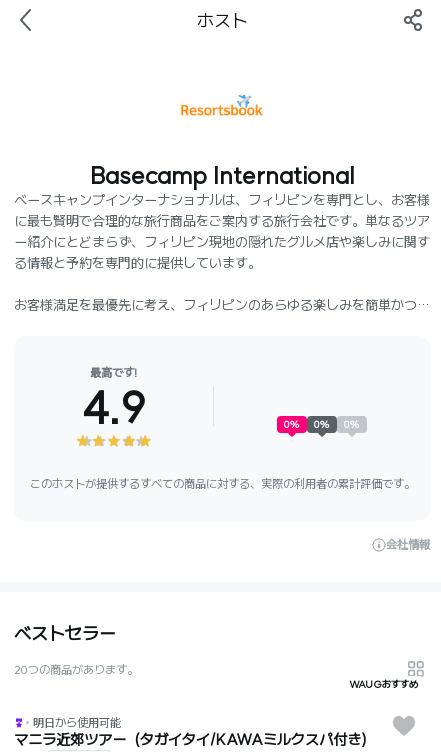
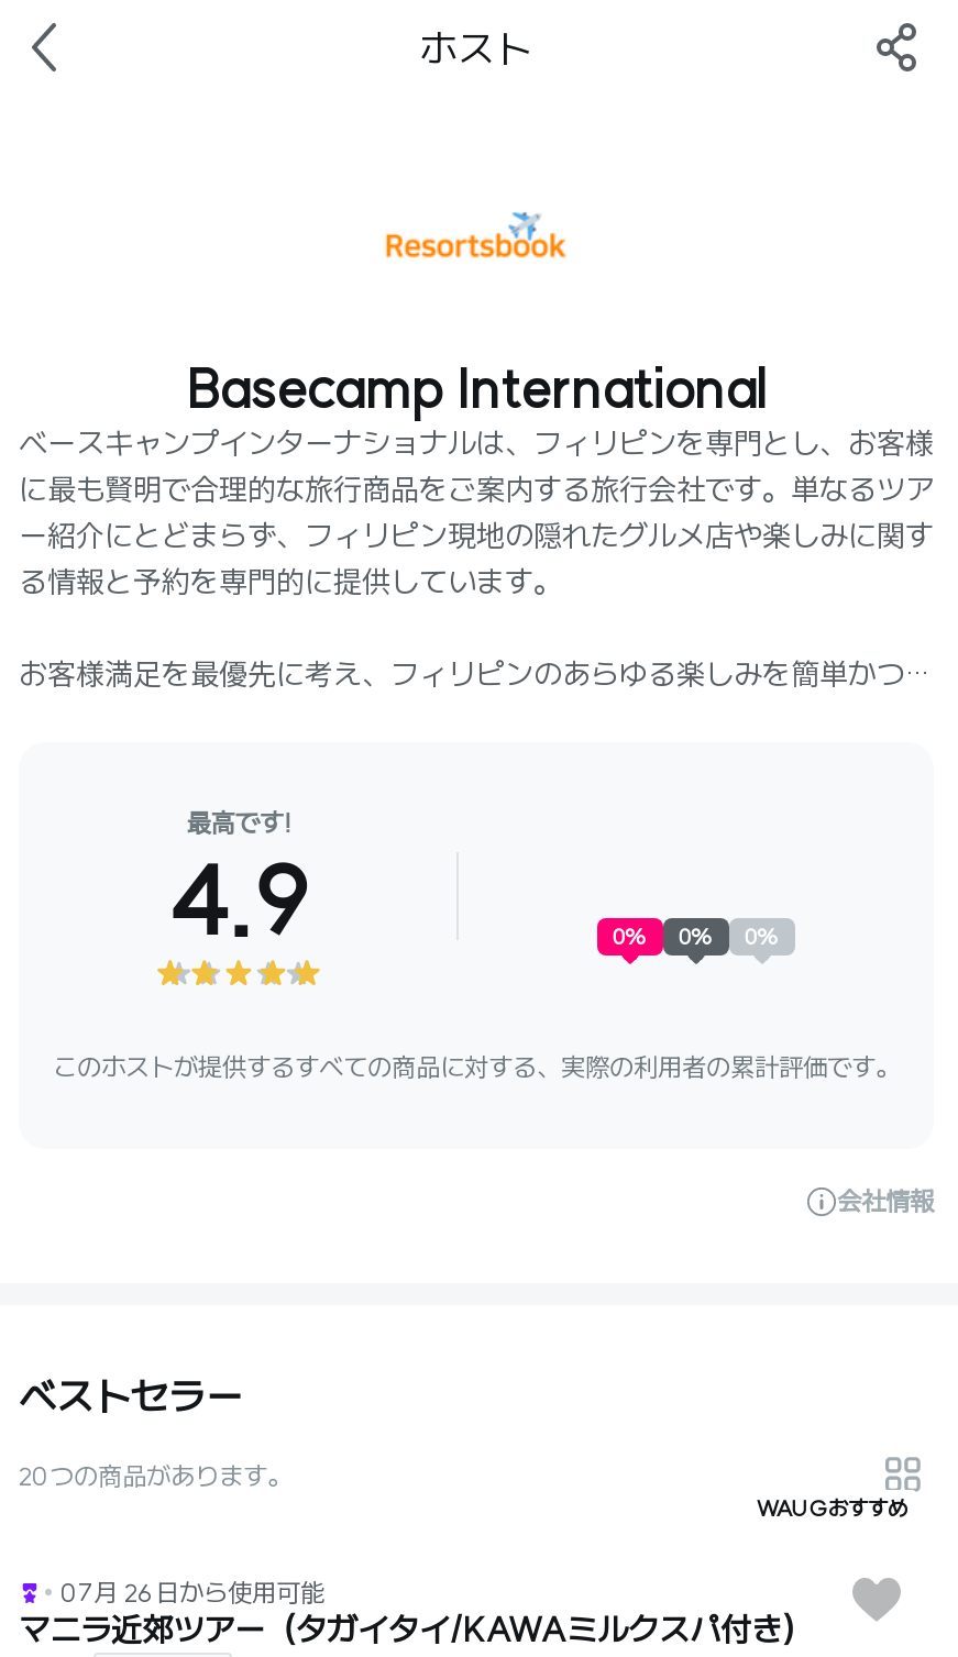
[33,715,121,730] 明日から使用可能 -> [60,1576,324,1609] 07月 26日から使用可能

